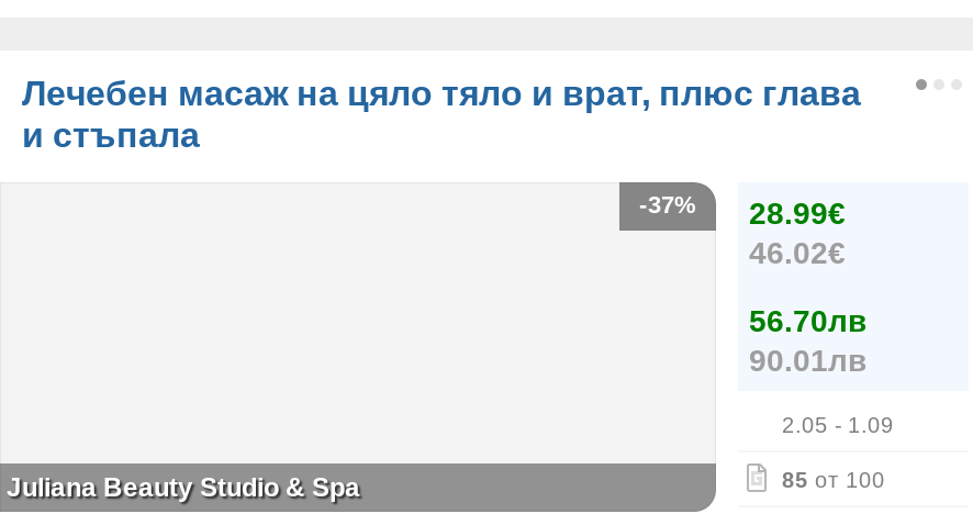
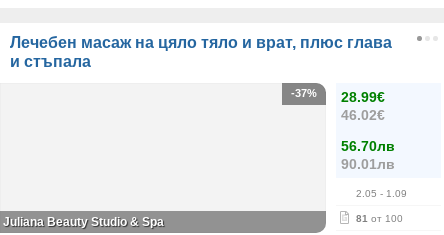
[782,468,885,492] 85 от 100 -> [356,213,403,224] 81 от 100

